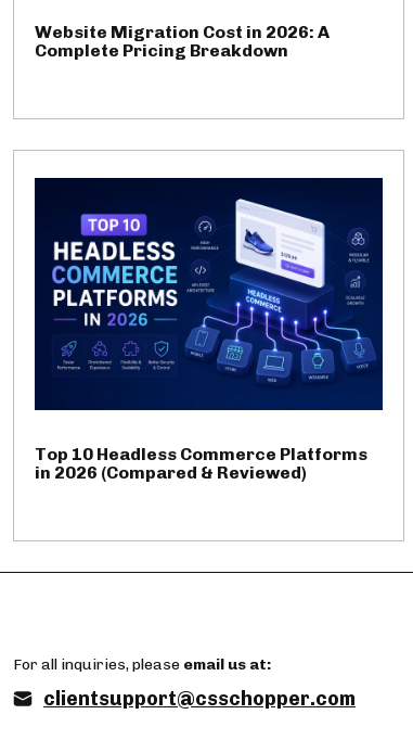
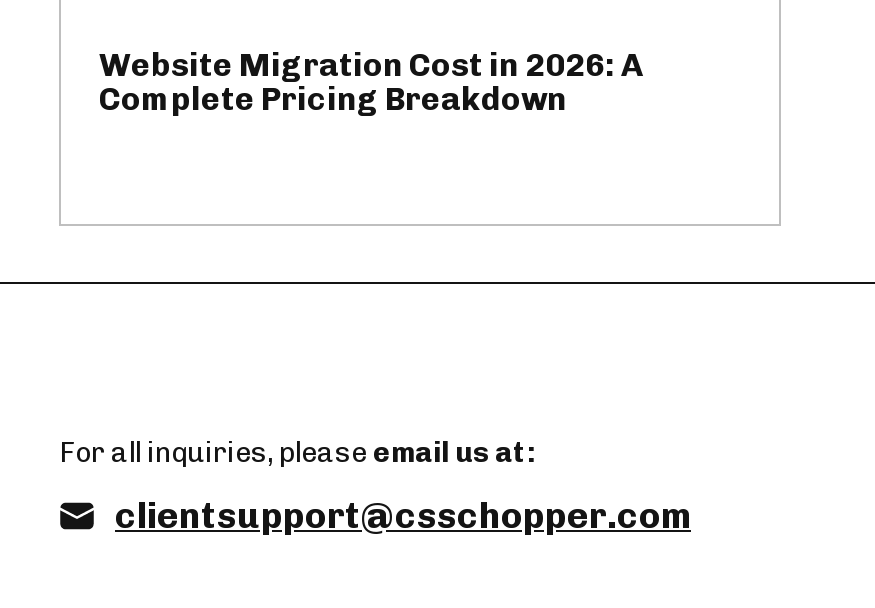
[34,177,384,483] [image] | Top 10 Headless Commerce Platforms | in 2026 (Compared & Reviewed) -> none

